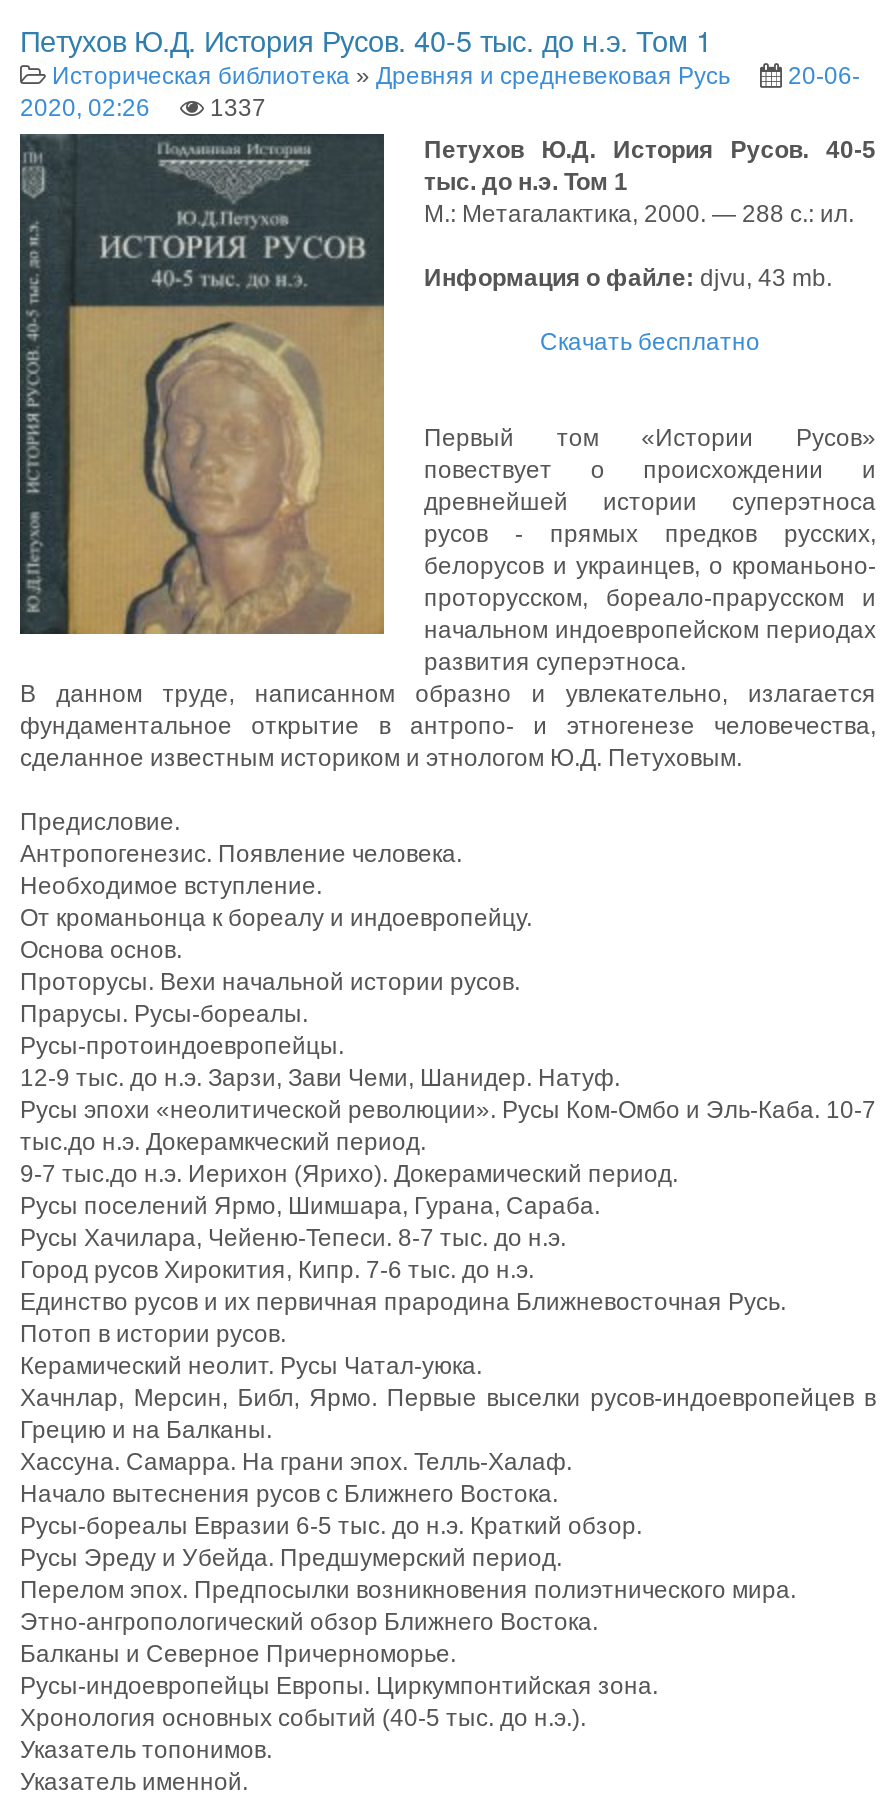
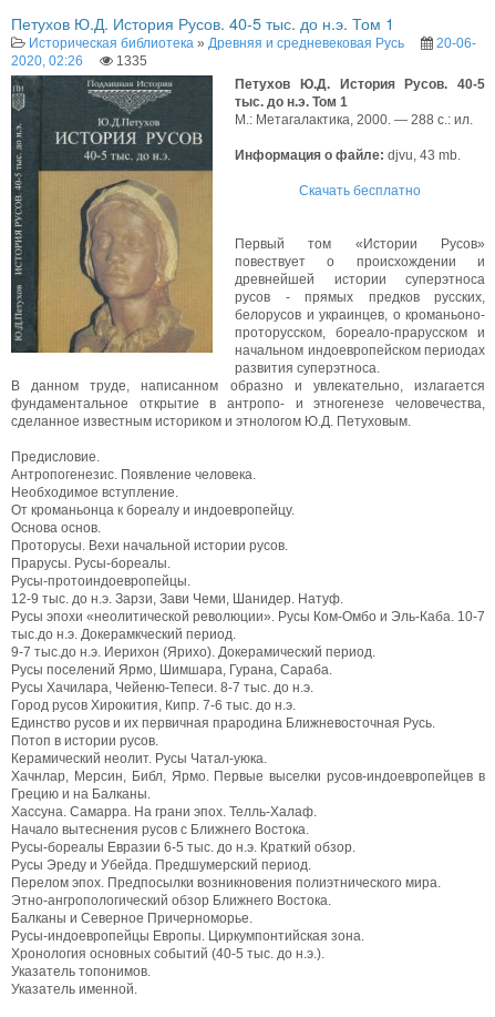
[20,94,290,122] 2020, 02:26 1337 -> [11,53,161,69] 2020, 02:26 1335

